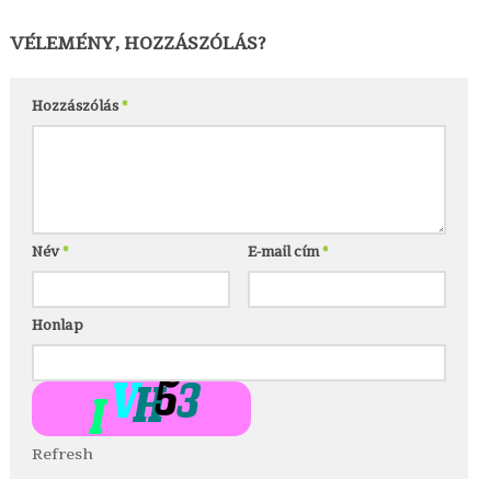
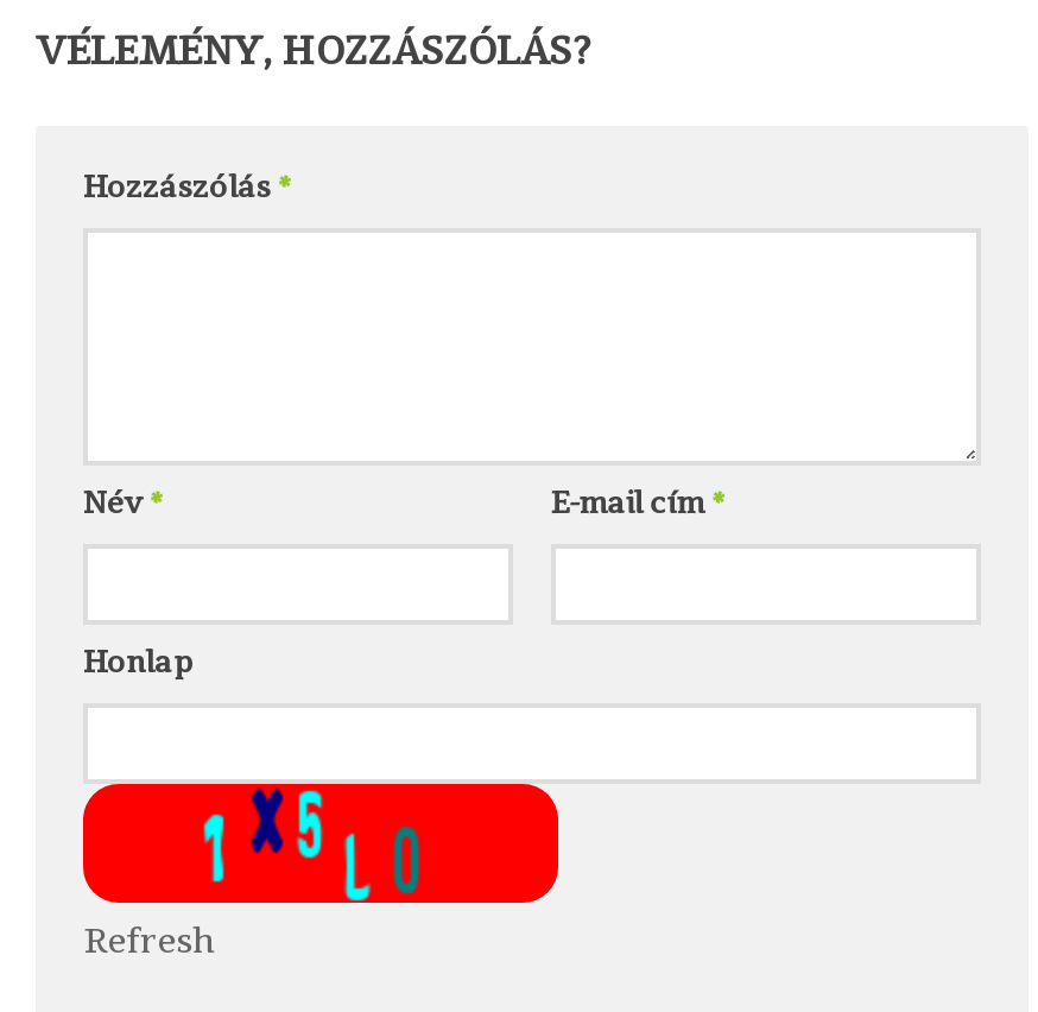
[31,380,252,437] [image] -> [81,782,561,905] [image]

